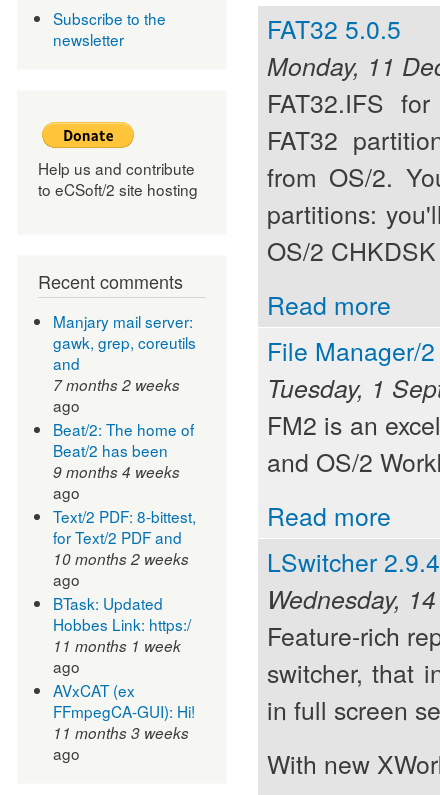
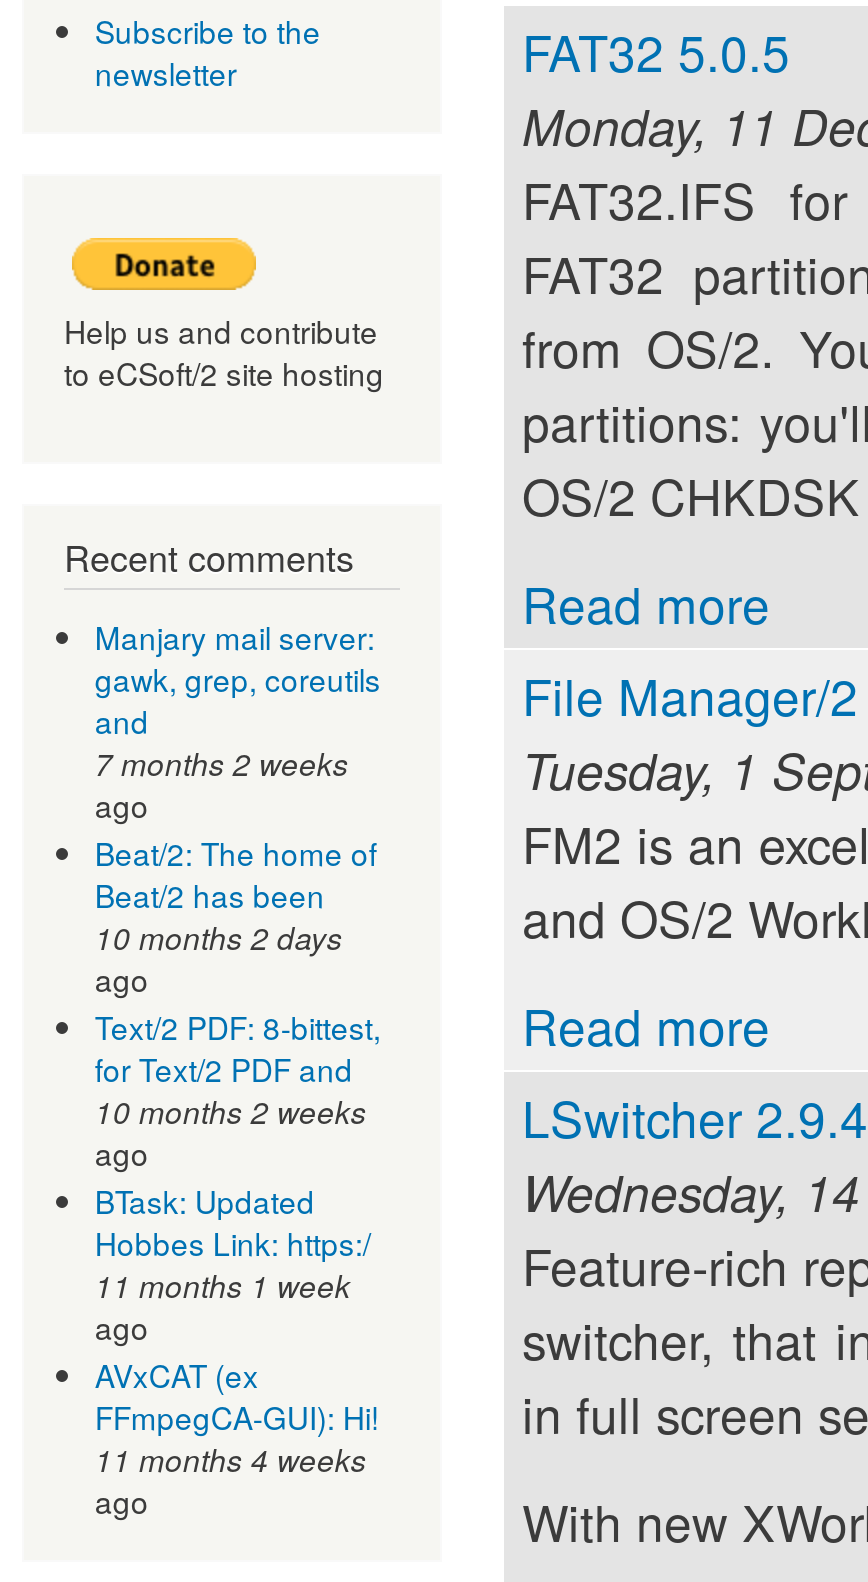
[53,461,180,482] 9 months 4 weeks -> [95,915,343,957] 10 months 2 days
[53,722,189,743] 11 months 3 weeks -> [95,1438,367,1480] 11 months 4 weeks

